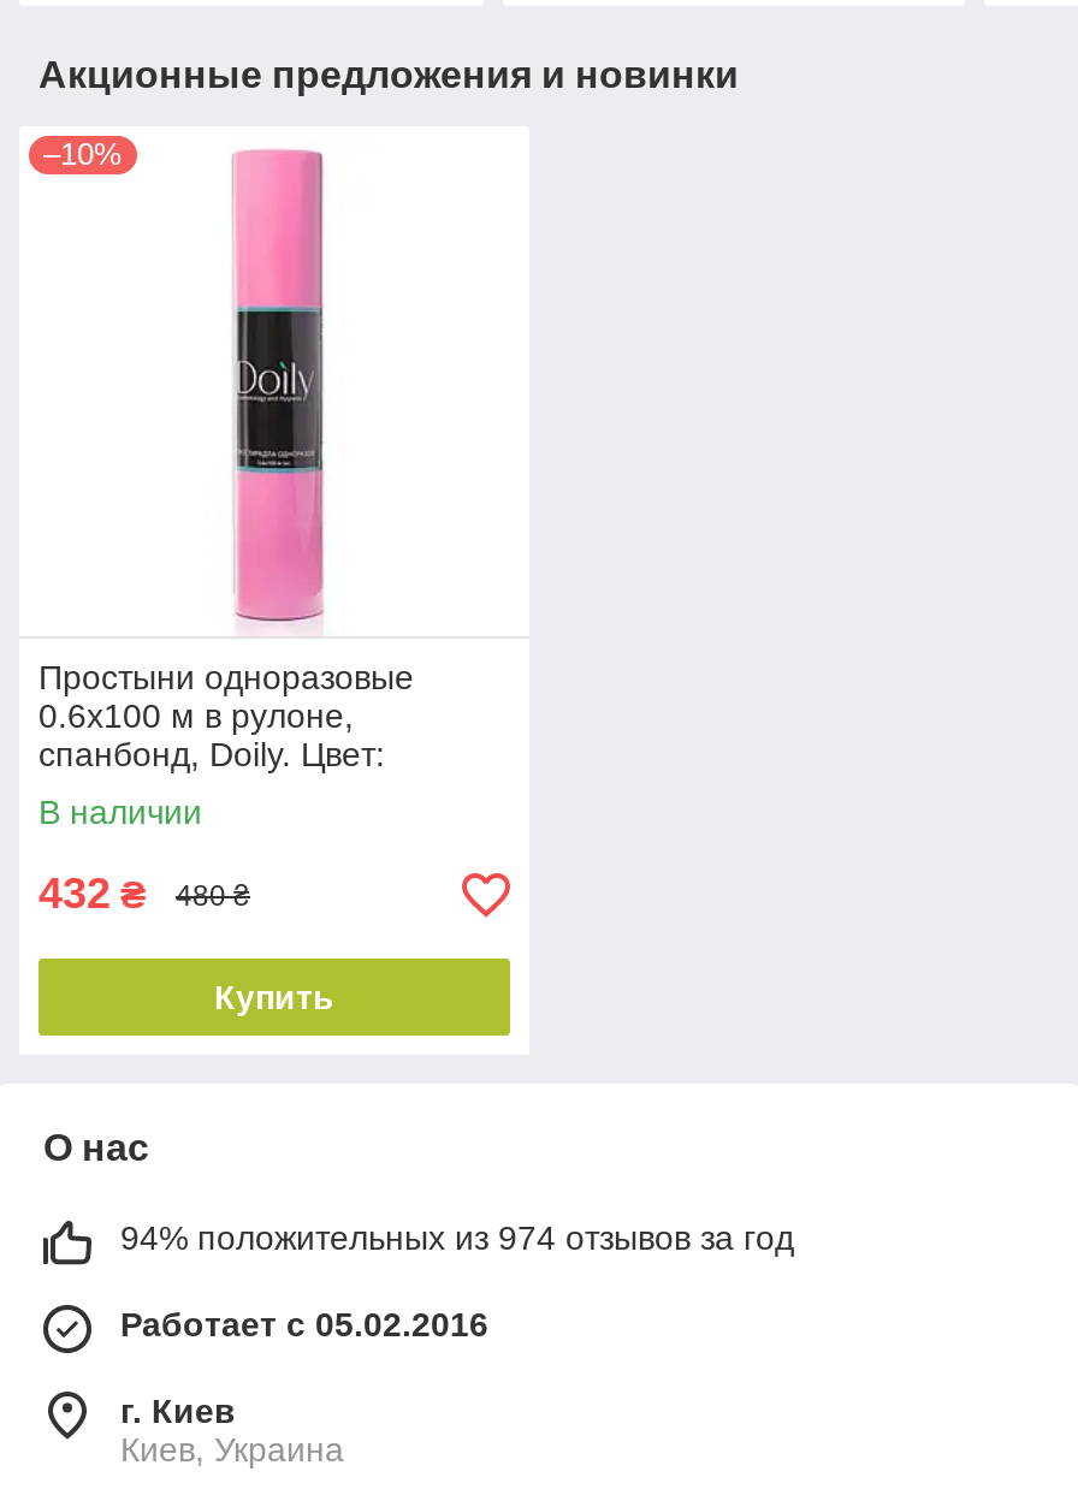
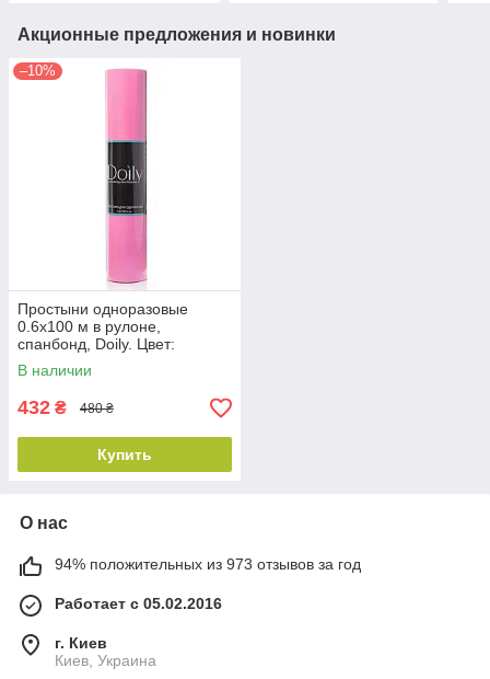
[120,1219,794,1258] 94% положительных из 974 отзывов за год -> [55,556,361,573] 94% положительных из 973 отзывов за год

